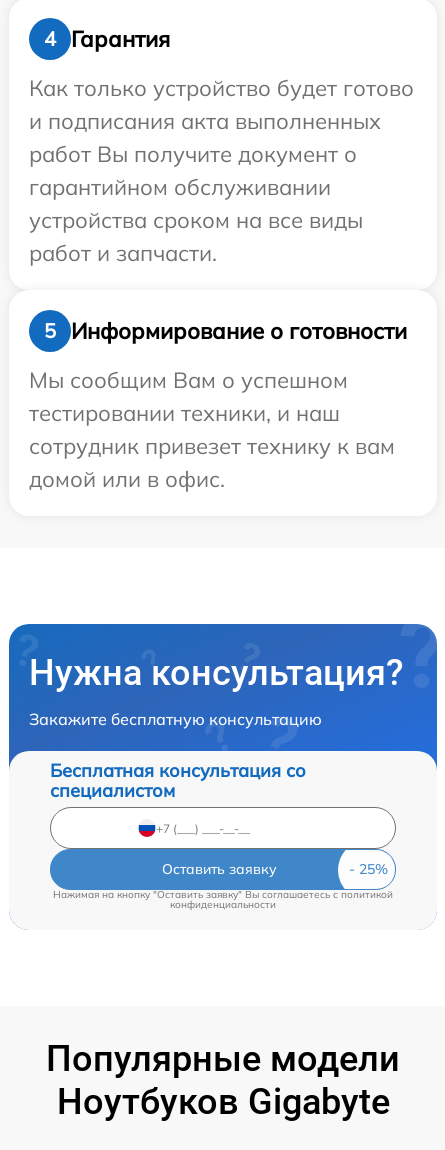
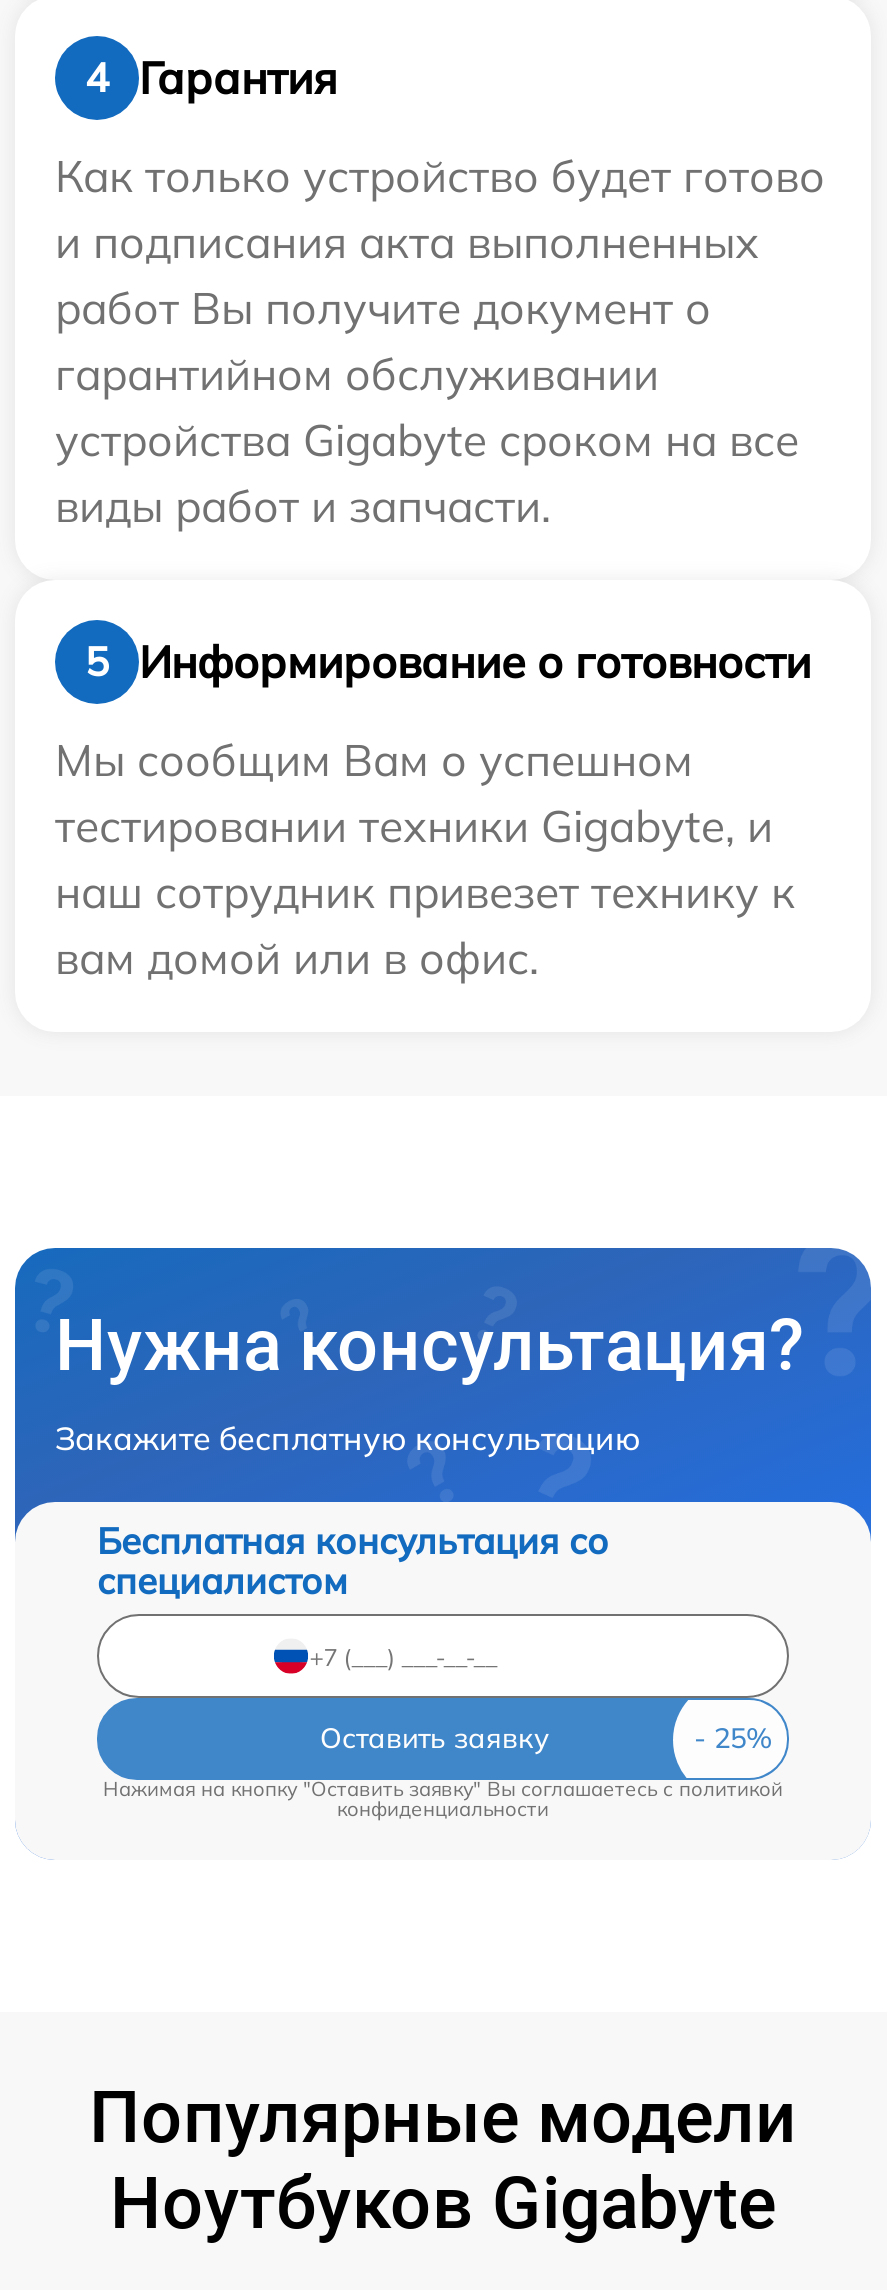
[29,206,363,267] устройства сроком на все виды | работ и запчасти. -> [55,413,799,535] устройства Gigabyte сроком на все | виды работ и запчасти.
[29,399,395,493] тестировании техники, и наш | сотрудник привезет технику к вам | домой или в офис. -> [55,799,795,987] тестировании техники Gigabyte, и | наш сотрудник привезет технику к | вам домой или в офис.

